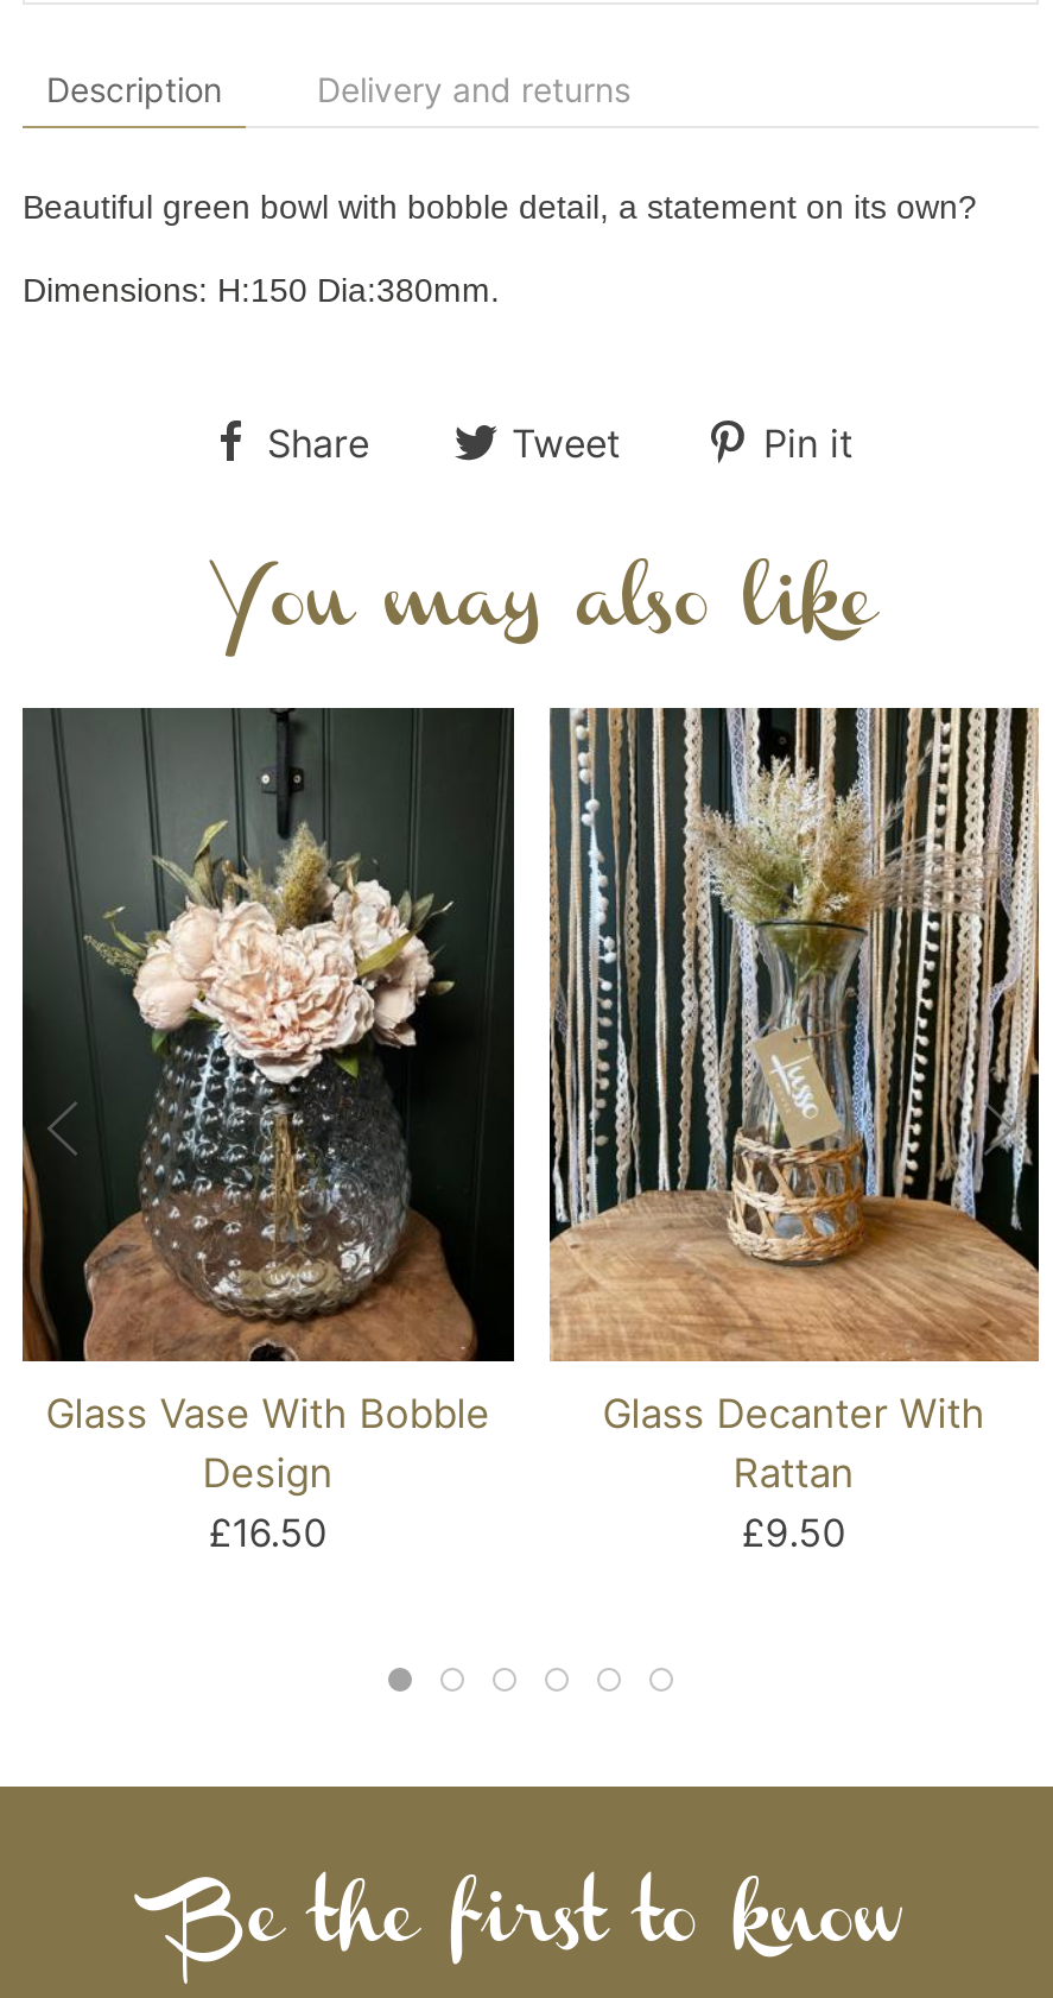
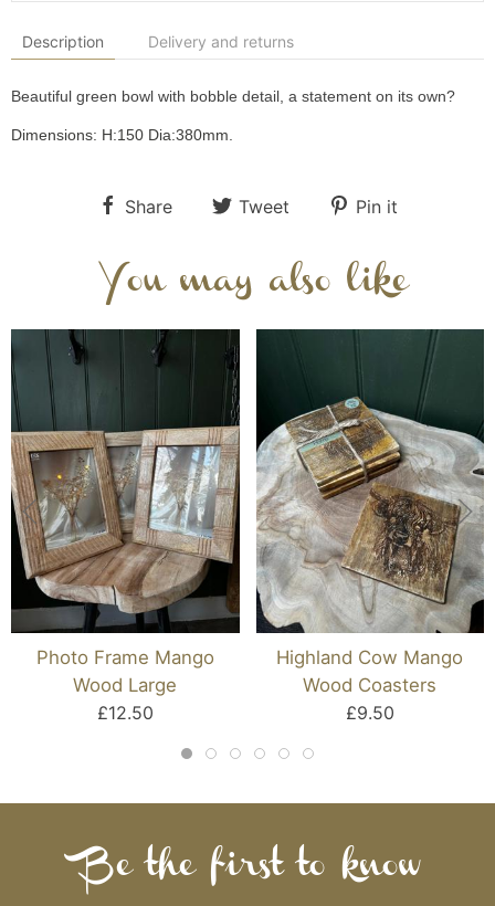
[20,708,514,1556] [image] | Glass Vase With Bobble | Design | £16.50 -> [10,330,241,724] [image] | Photo Frame Mango | Wood Large | £12.50
[547,706,1041,1497] [image] | Glass Decanter With | Rattan -> [255,328,485,696] [image] | Highland Cow Mango | Wood Coasters

